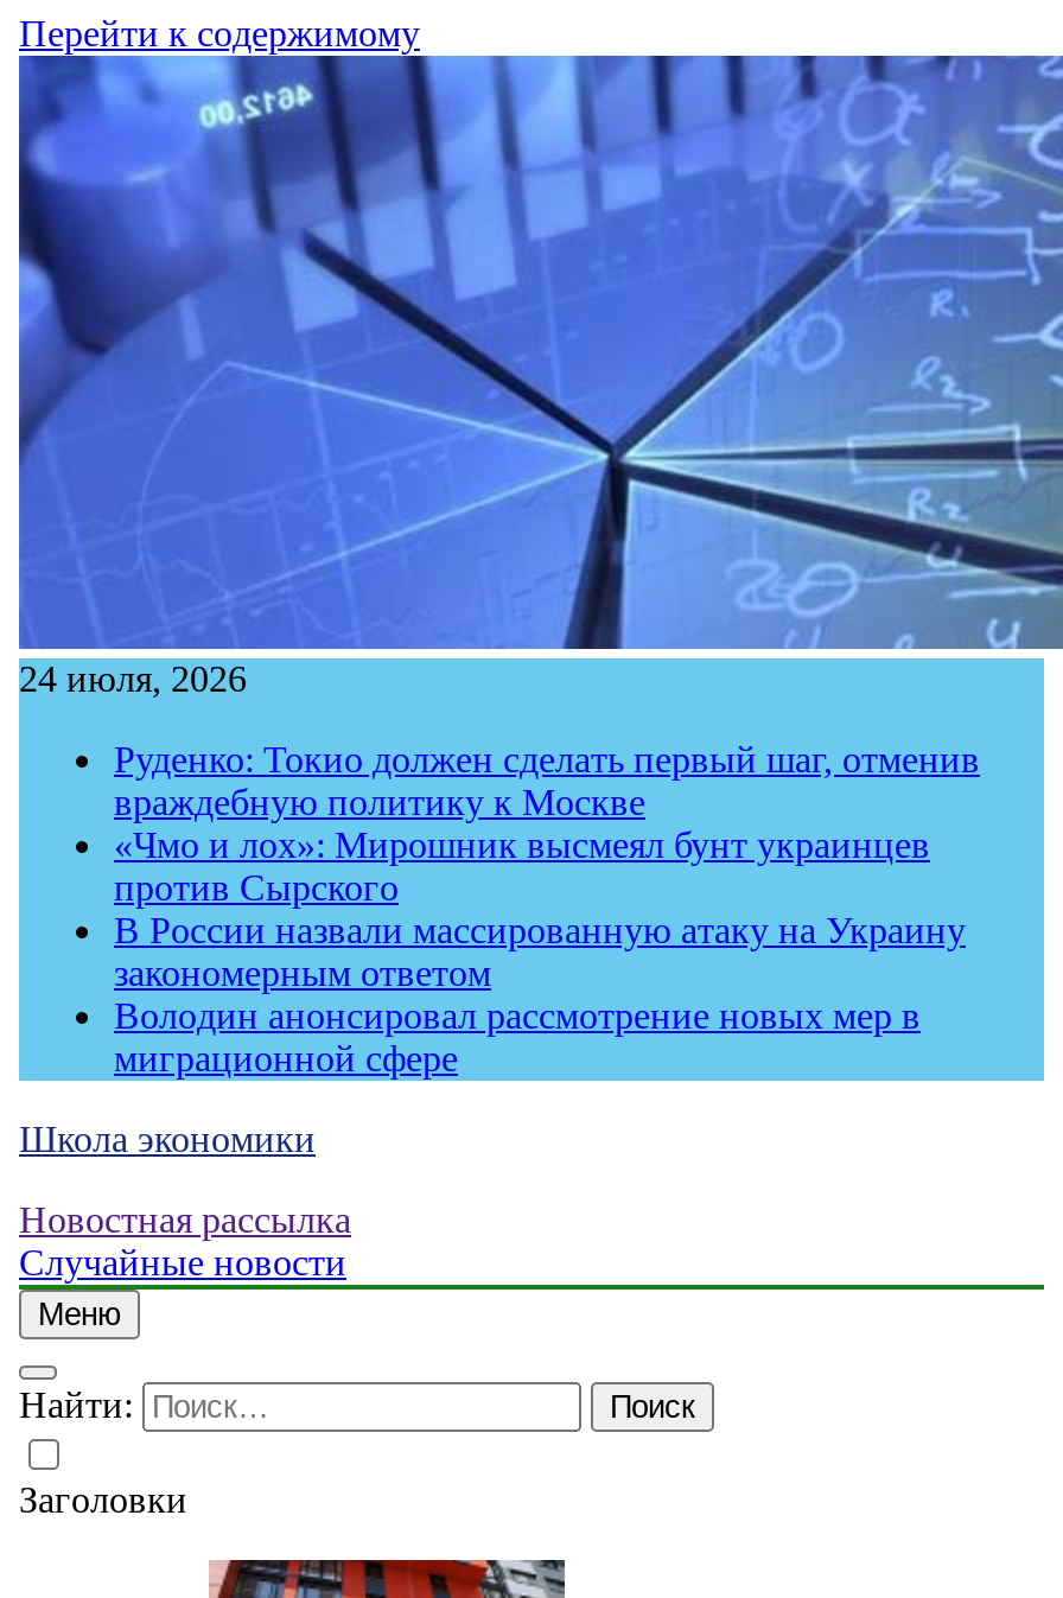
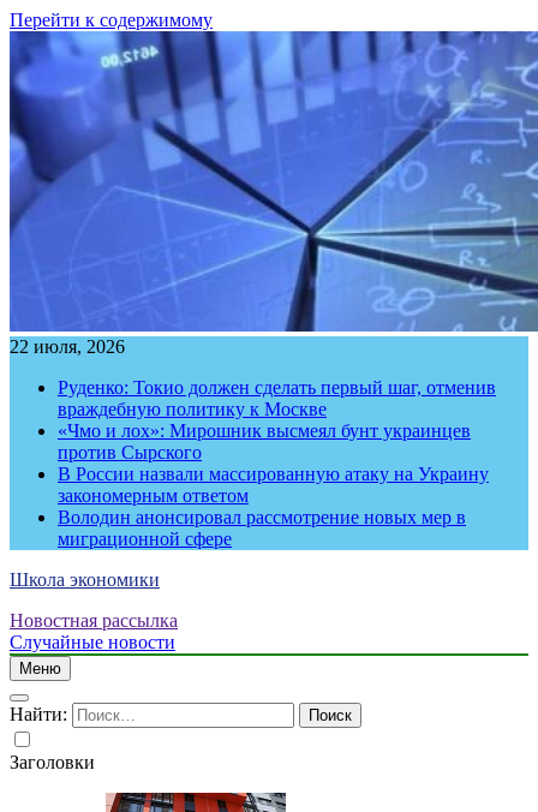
[19,658,247,699] 24 июля, 2026 -> [10,336,125,357] 22 июля, 2026

